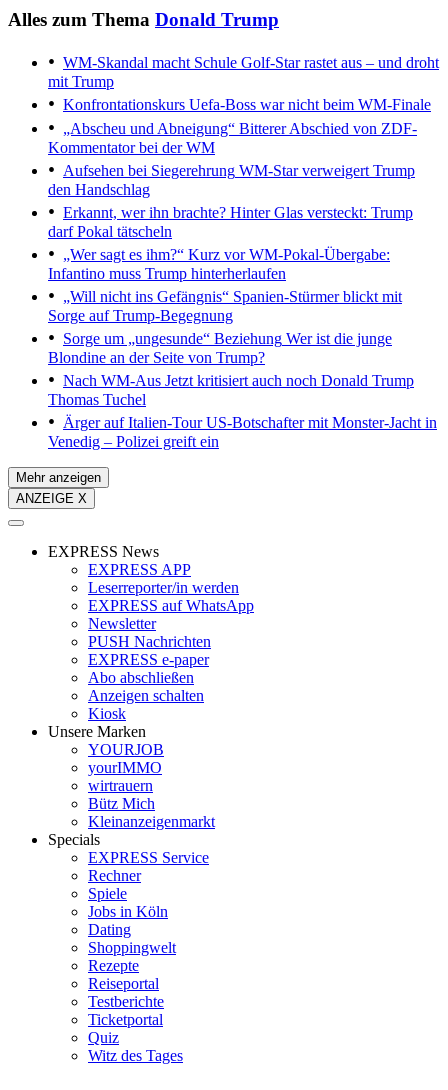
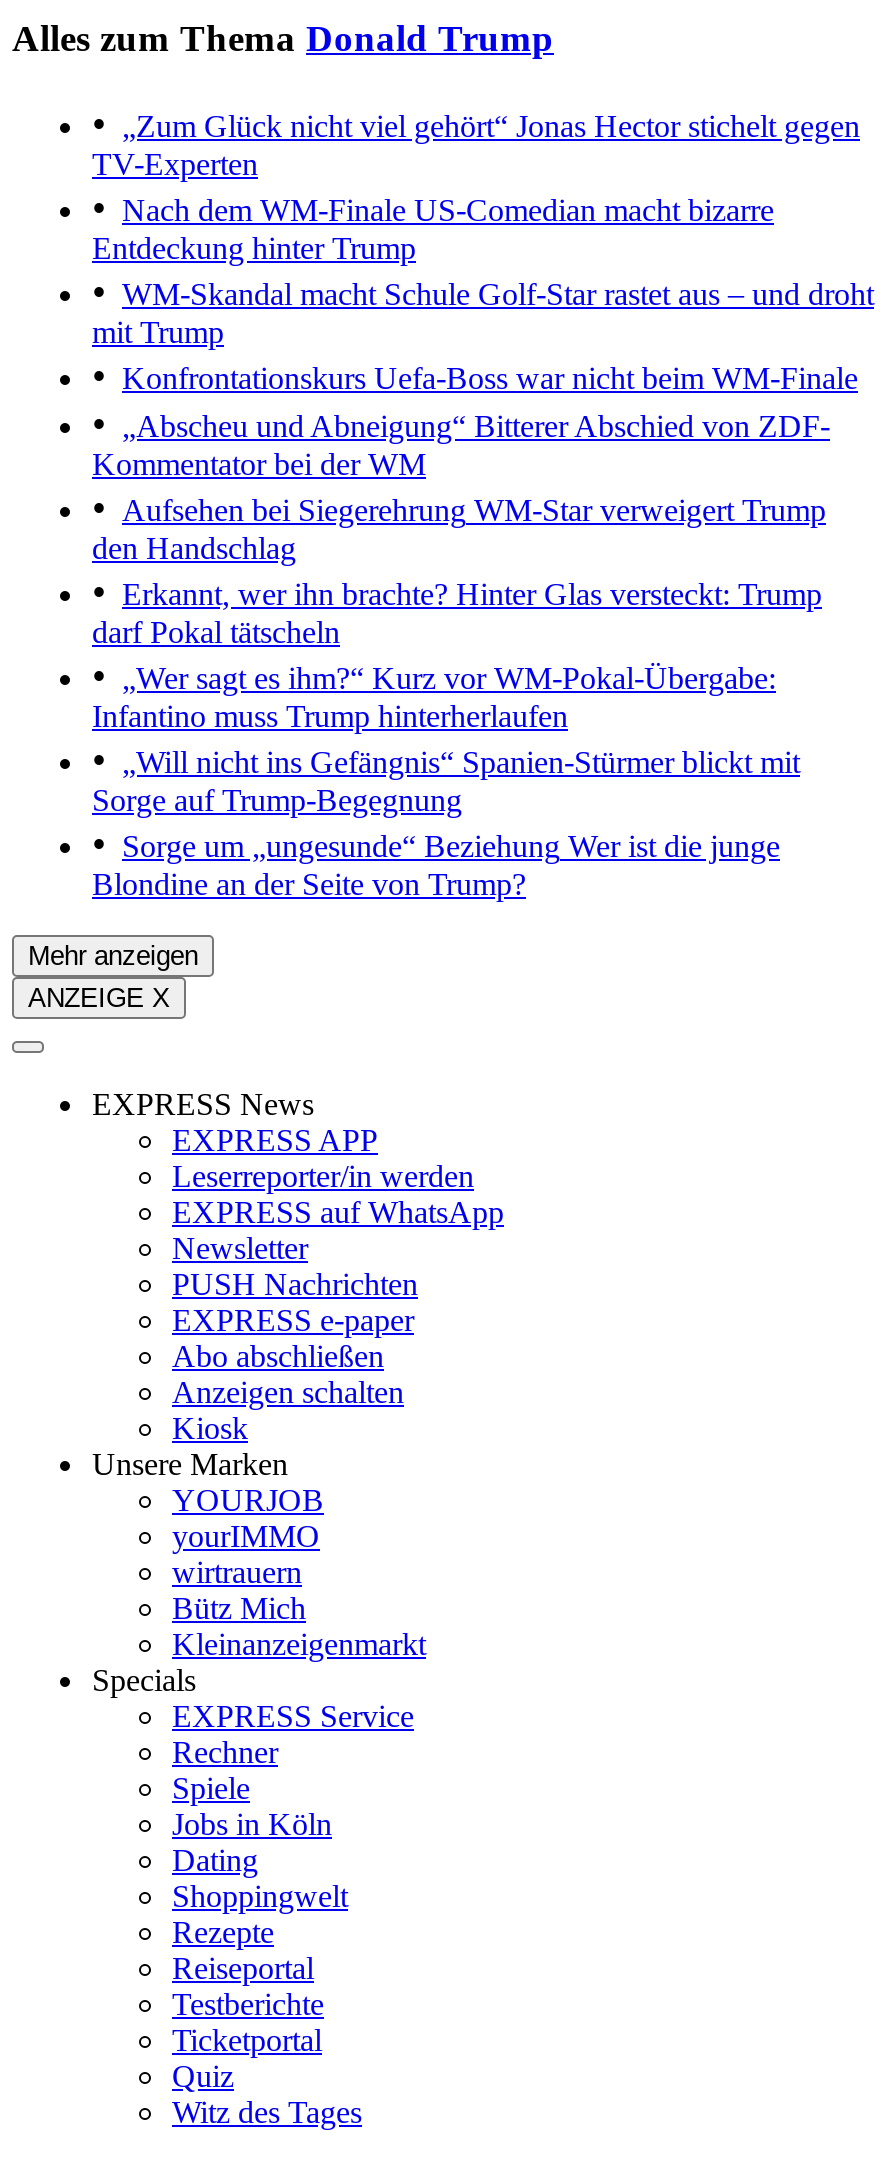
none -> [92,108,860,264] „Zum Glück nicht viel gehört“Jonas Hector stichelt gegen | TV-Experten | Nach dem WM-Finale US-Comedian macht bizarre | Entdeckung hinter Trump
moved [48,54,439,366] -> [92,276,874,900]: WM-Skandal macht Schule Golf-Star rastet aus – und droht | mit Trump | Konfrontationskurs Uefa-Boss war nicht beim WM-Finale | ... | Sorge um „ungesunde“ Beziehung Wer ist die junge | Blondine an der Seite von Trump?
[48,372,437,450] Nach WM-Aus Jetzt kritisiert auch noch Donald Trump | Thomas Tuchel | Ärger auf Italien-Tour US-Botschafter mit Monster-Jacht in | Venedig – Polizei greift ein -> none

